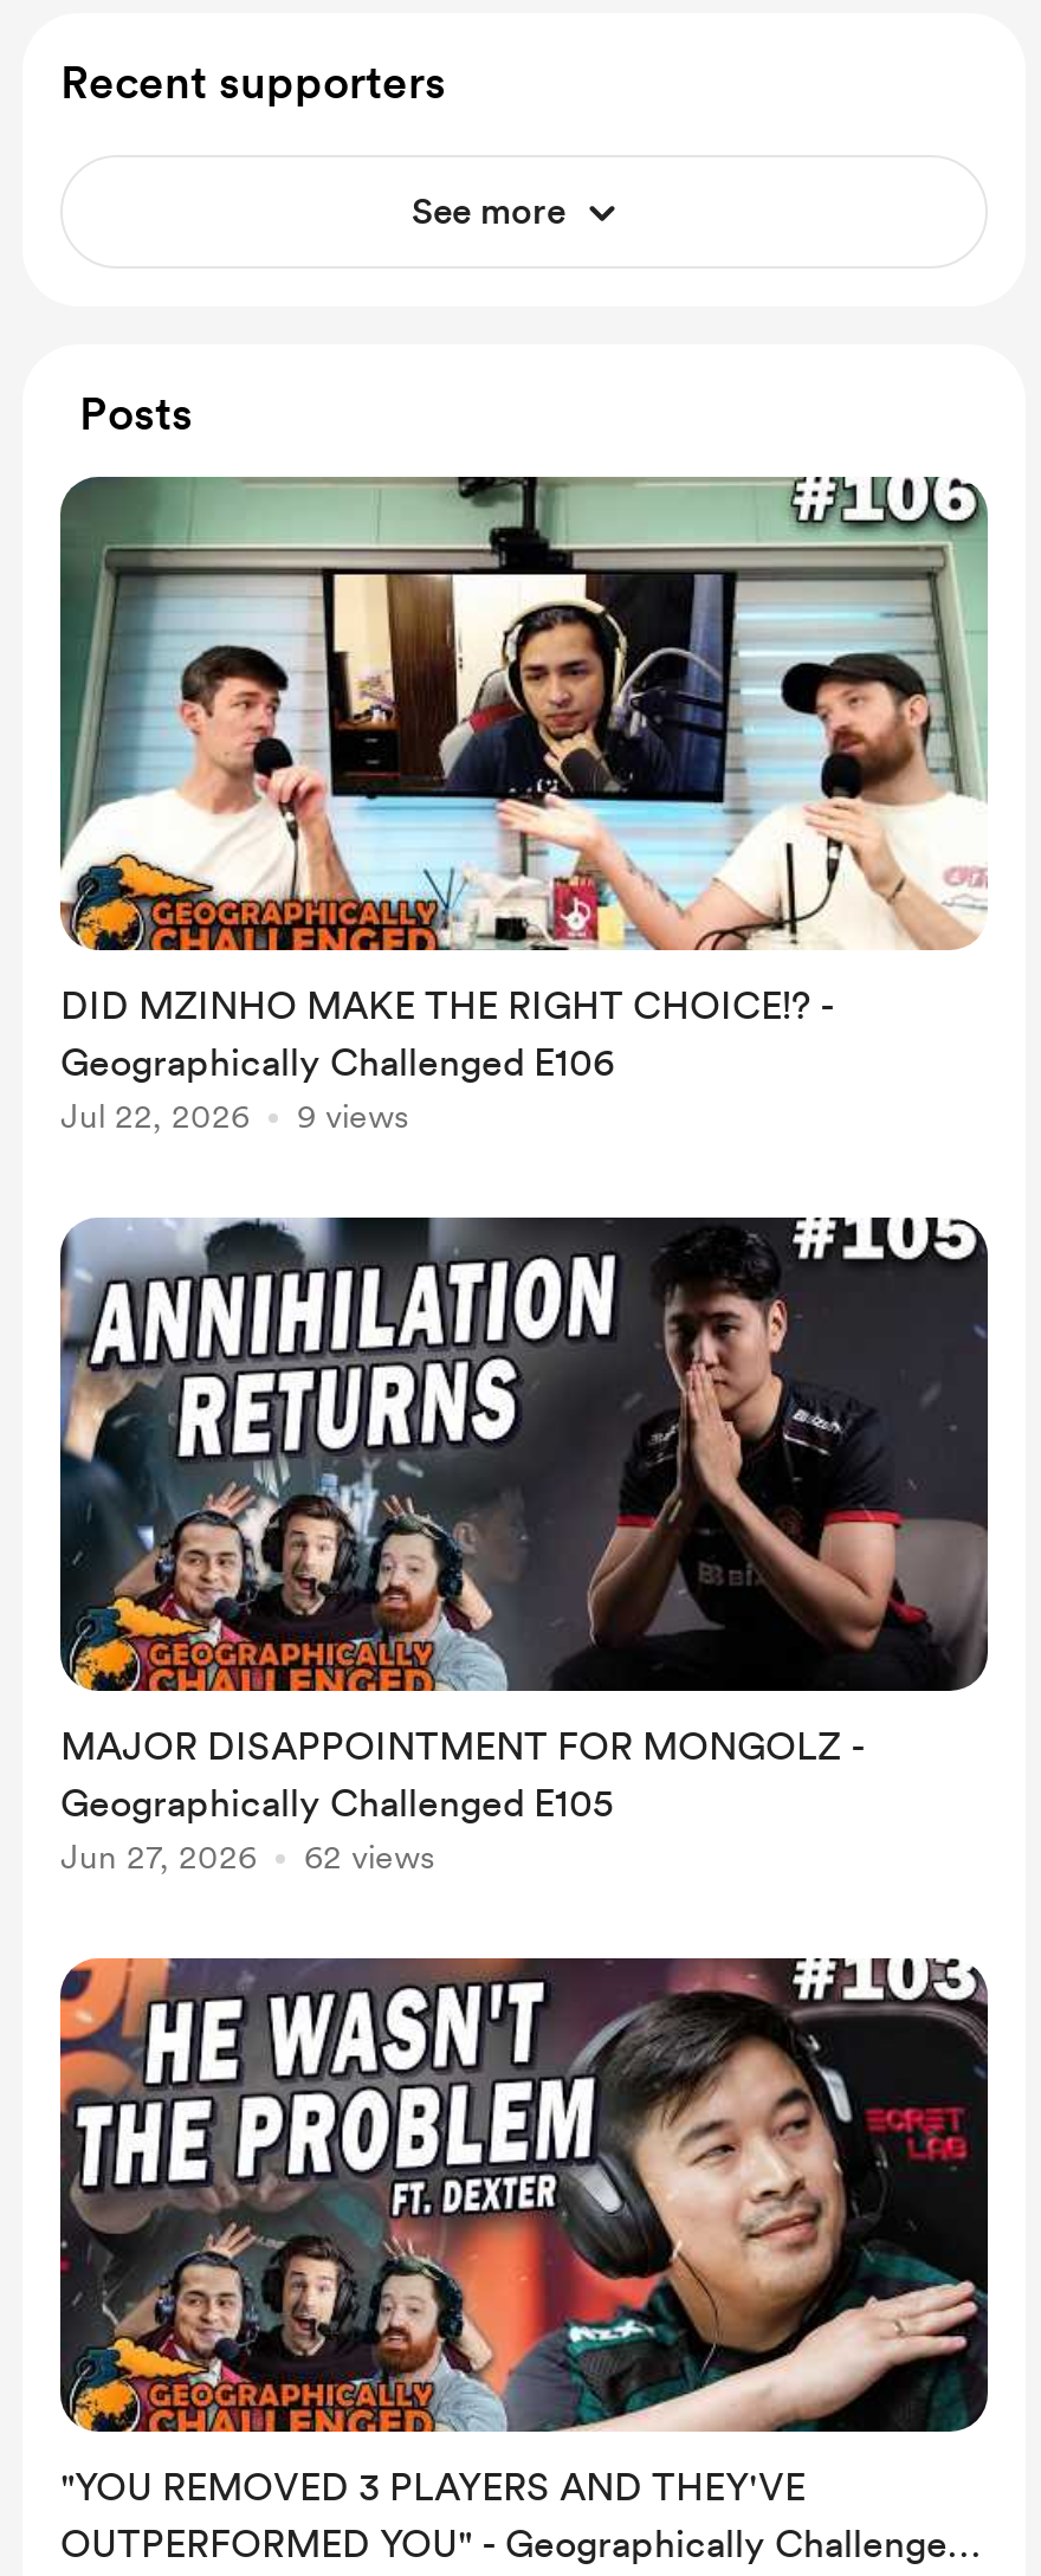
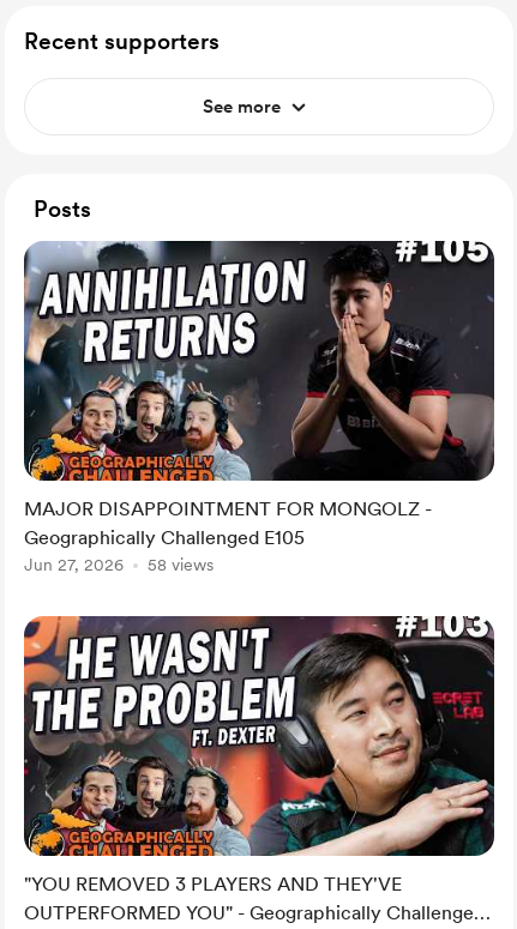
[58,474,990,1135] [image] | DID MZINHO MAKE THE RIGHT CHOICE!? - | Geographically Challenged E106 | Jul 22, 2026 | 9 views -> none
[60,1838,434,1875] Jun 27, 2026 62 views -> [24,555,214,574] Jun 27, 2026 58 views

